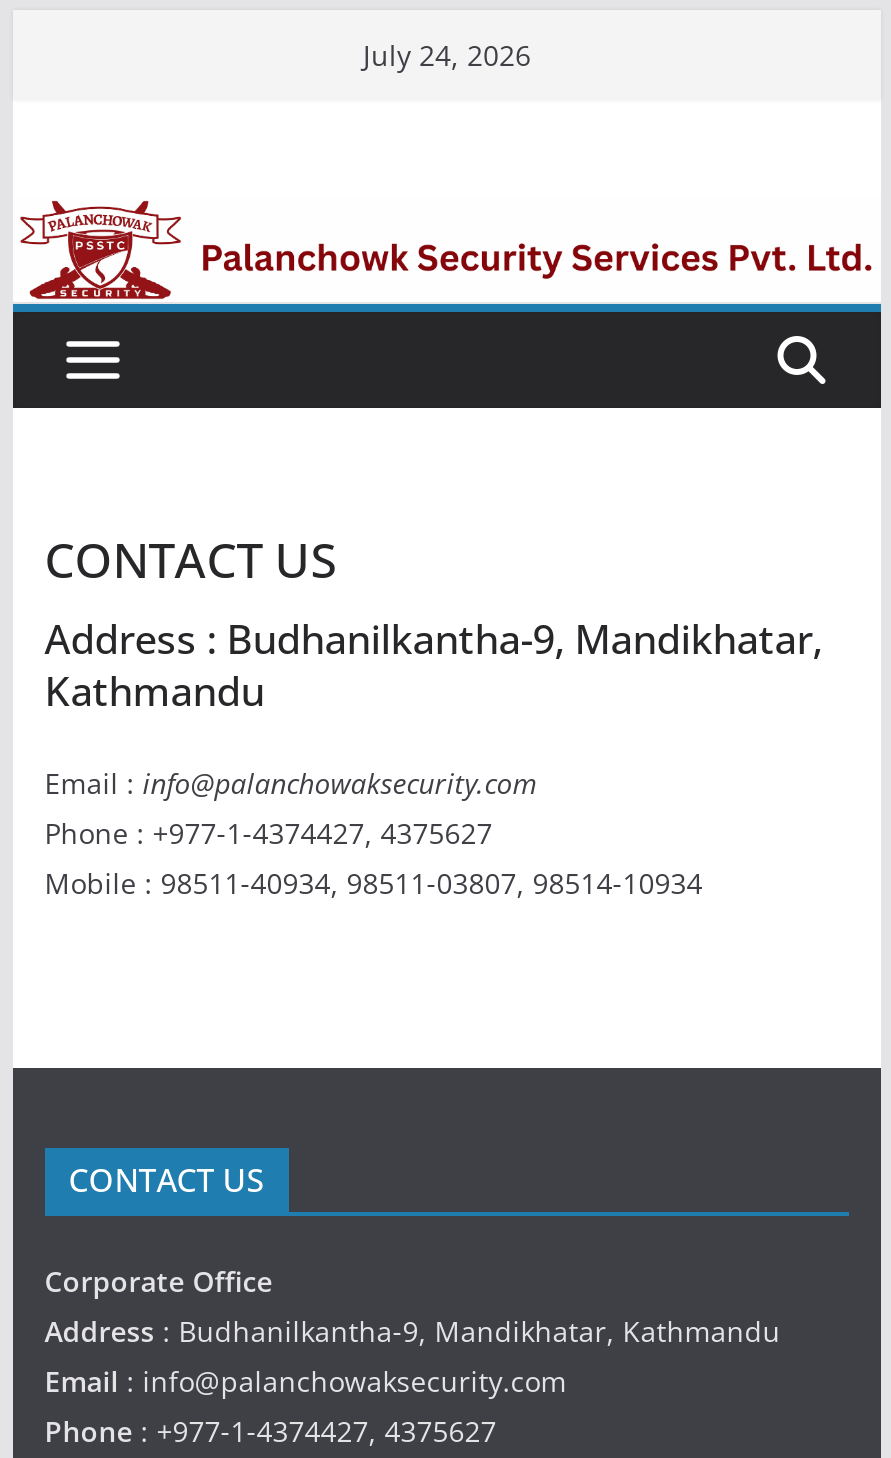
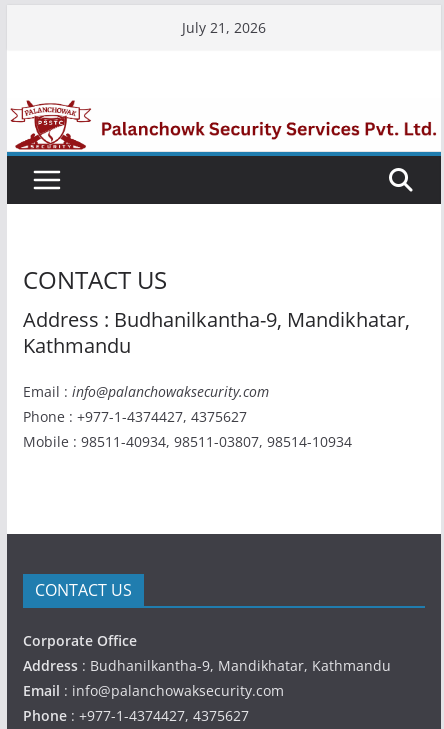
[363,36,531,74] July 24, 2026 -> [182,18,266,37] July 21, 2026

